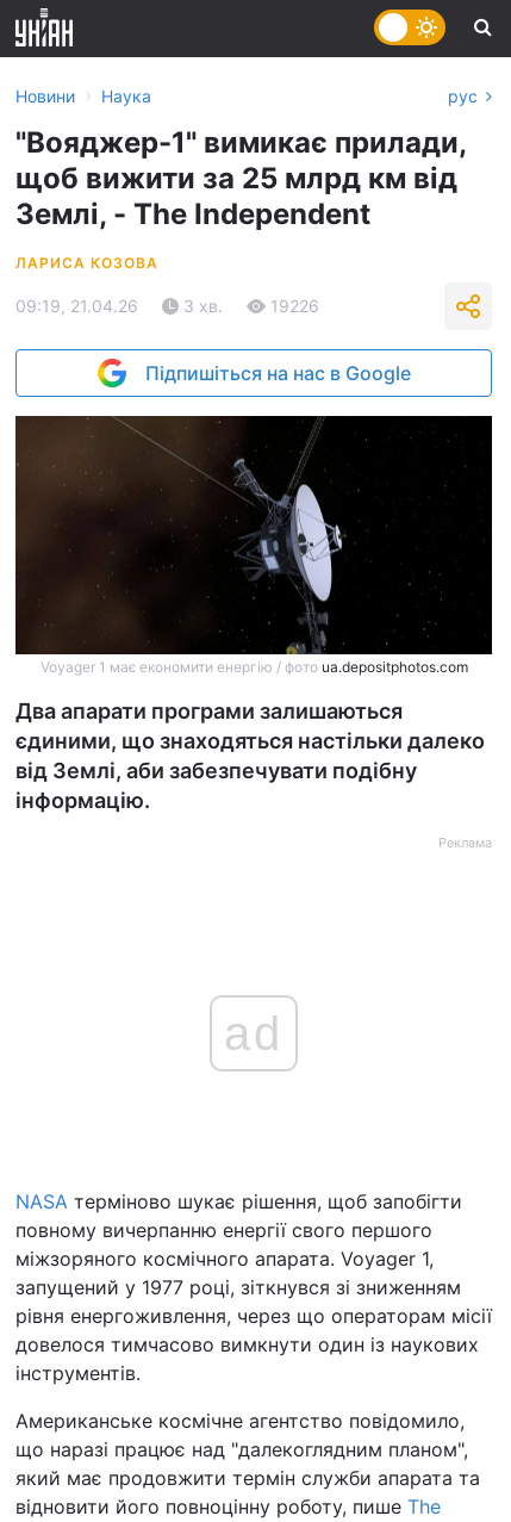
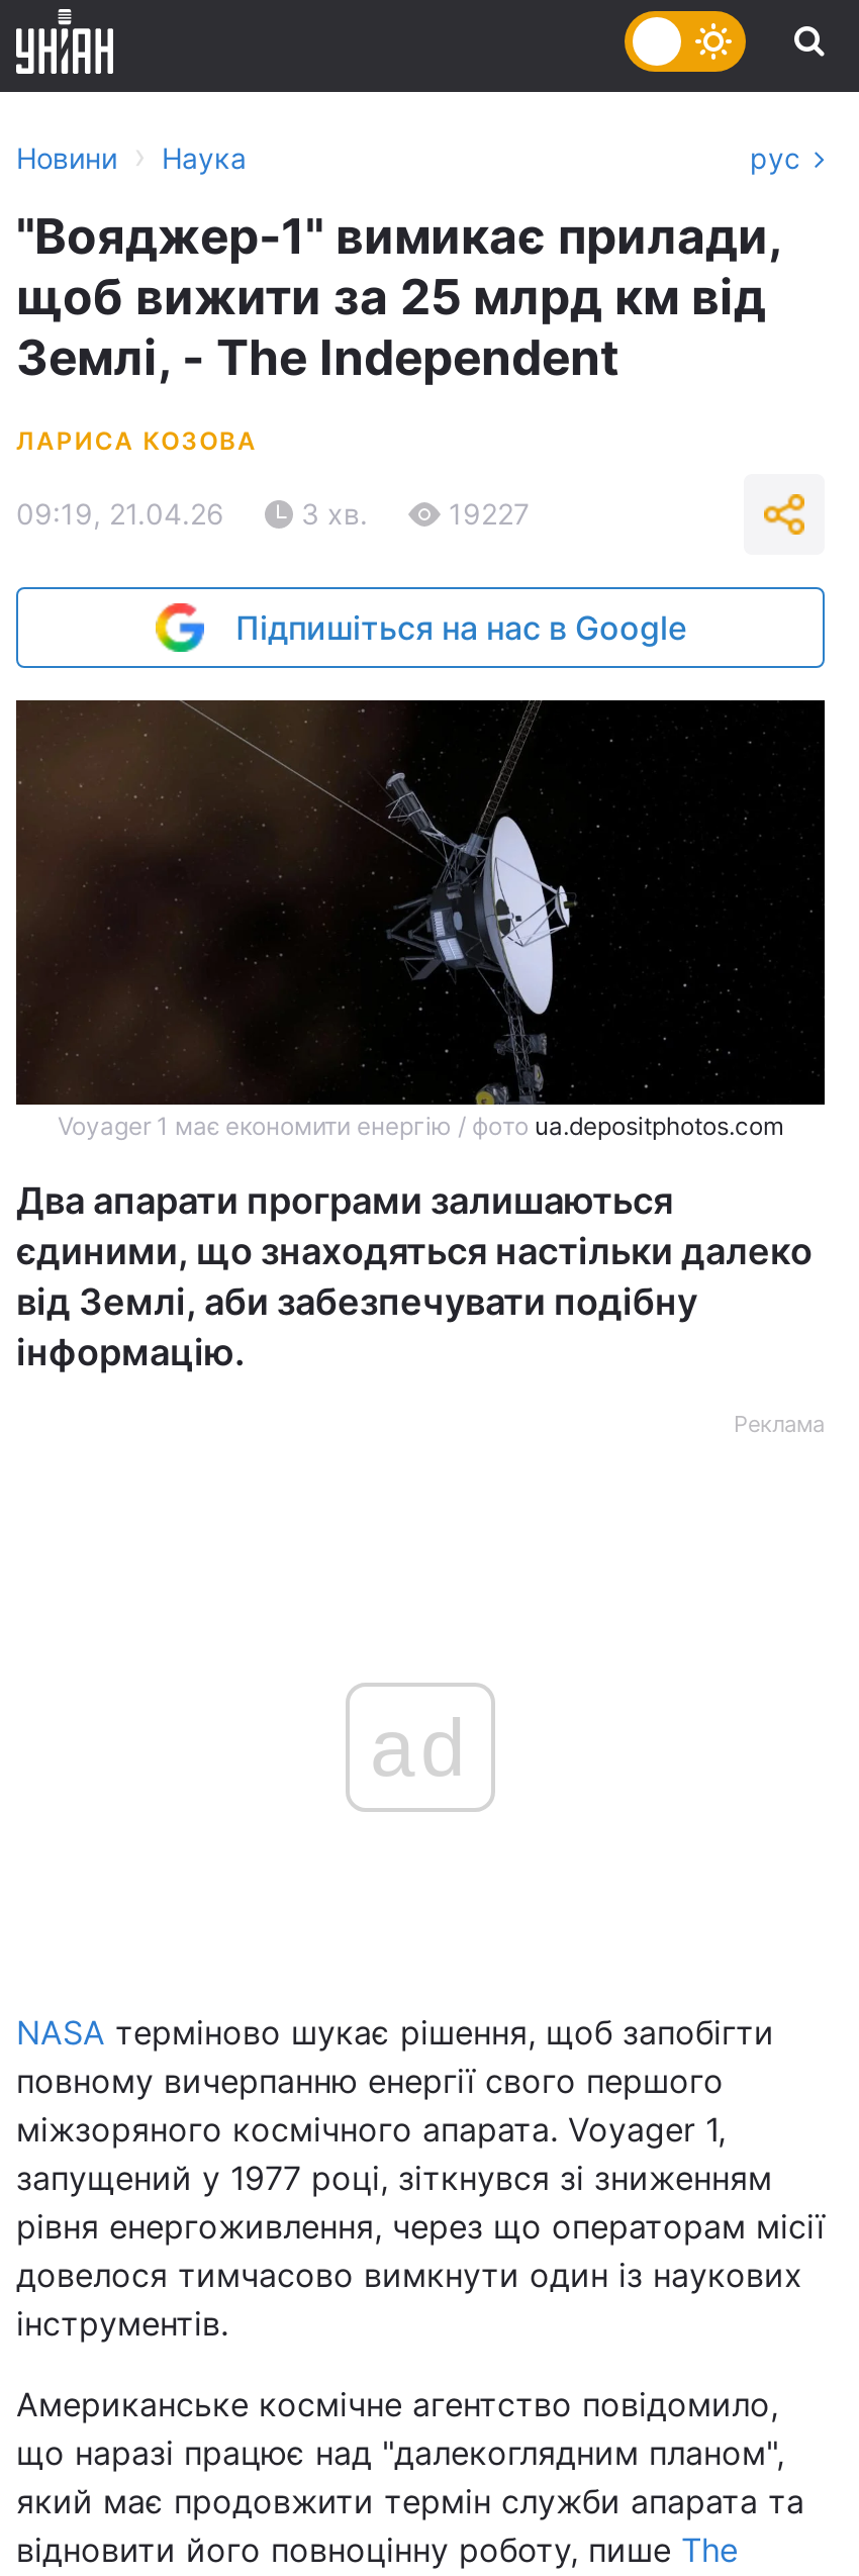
[270,296,319,316] 19226 -> [449,496,530,531] 19227

